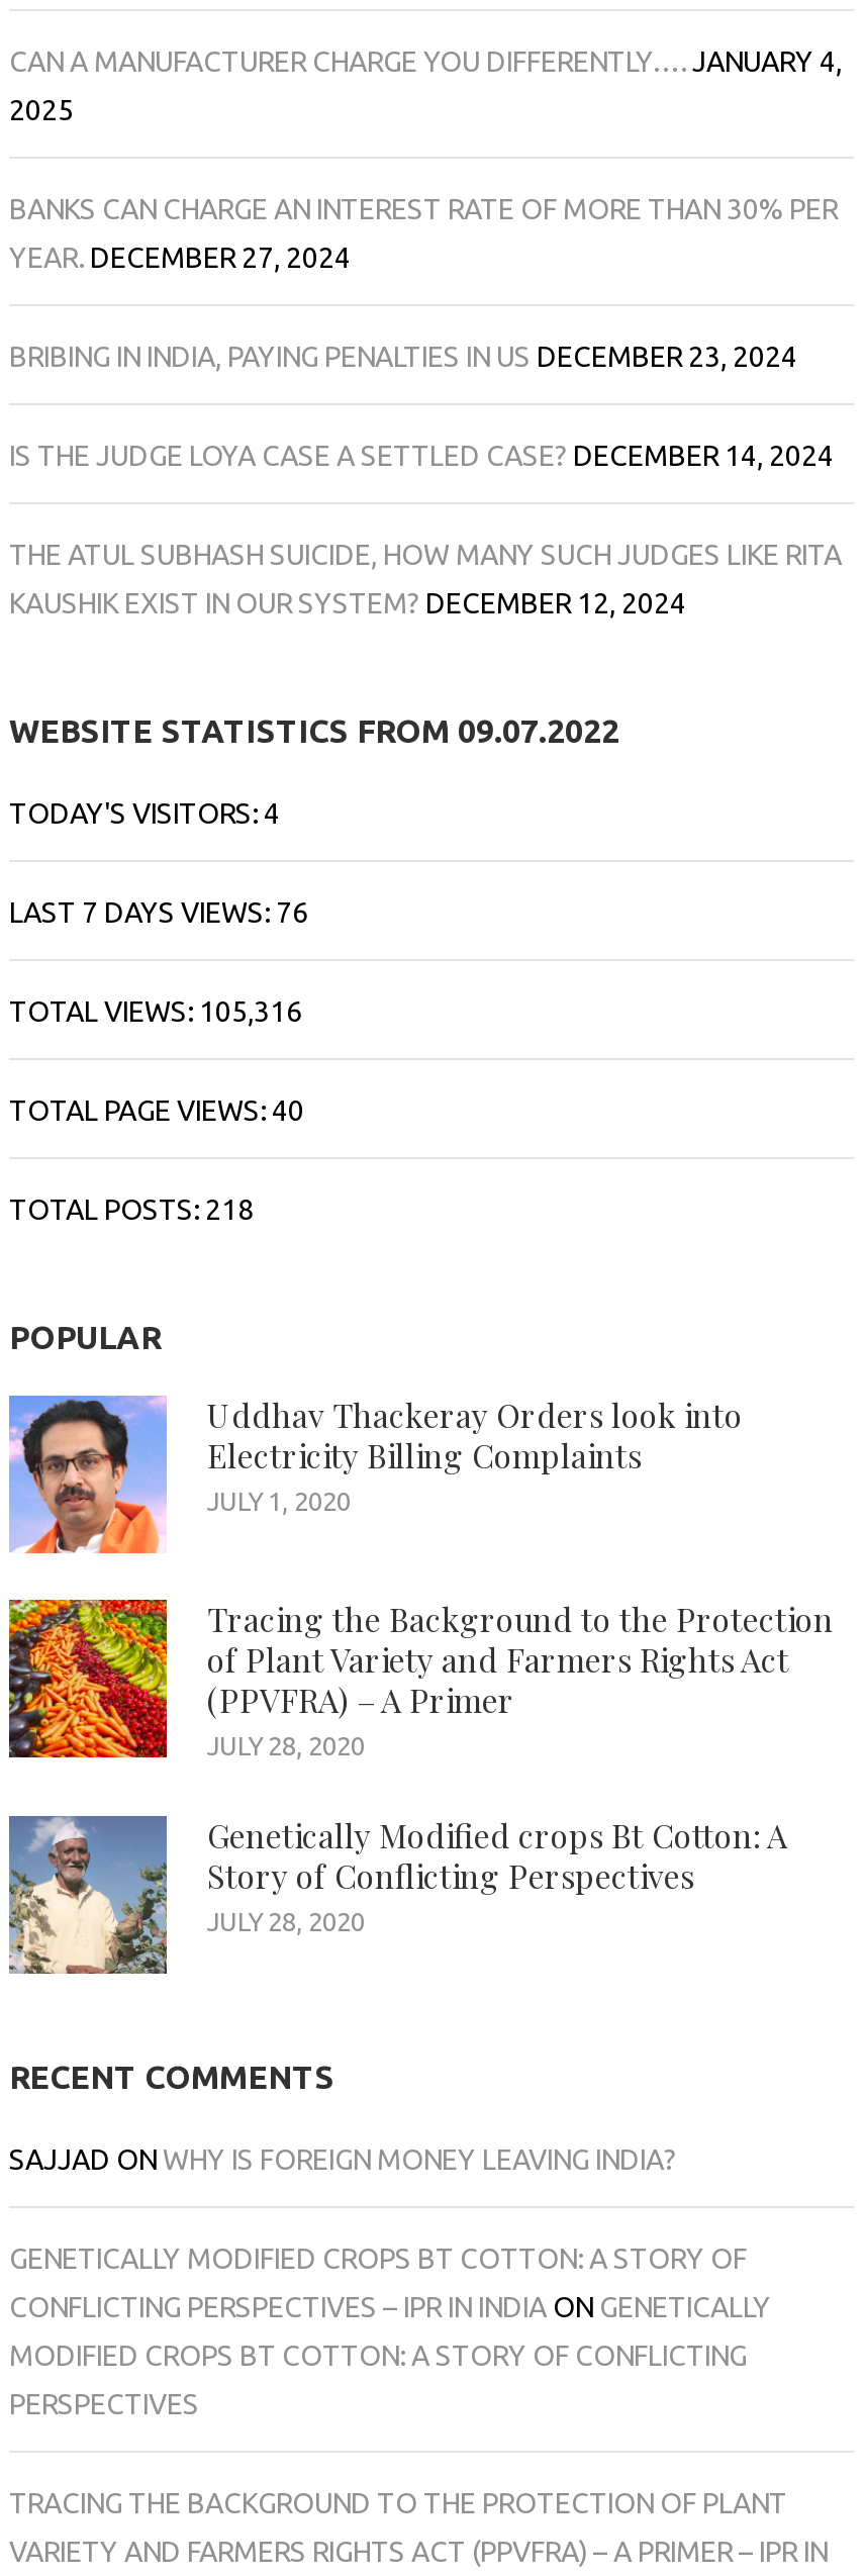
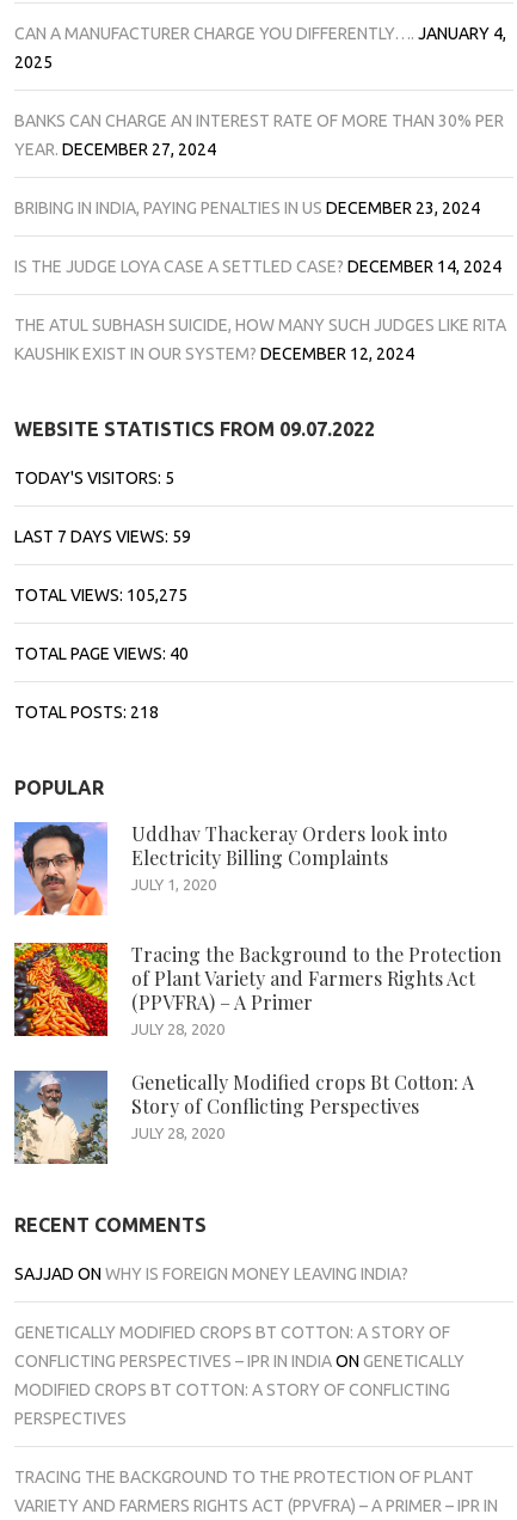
[9,797,280,829] TODAY'S VISITORS: 4 -> [14,468,174,487] TODAY'S VISITORS: 5
[9,896,308,928] LAST 7 DAYS VIEWS: 76 -> [14,527,191,546] LAST 7 DAYS VIEWS: 59
[9,995,302,1027] TOTAL VIEWS: 105,316 -> [14,585,187,604] TOTAL VIEWS: 105,275

